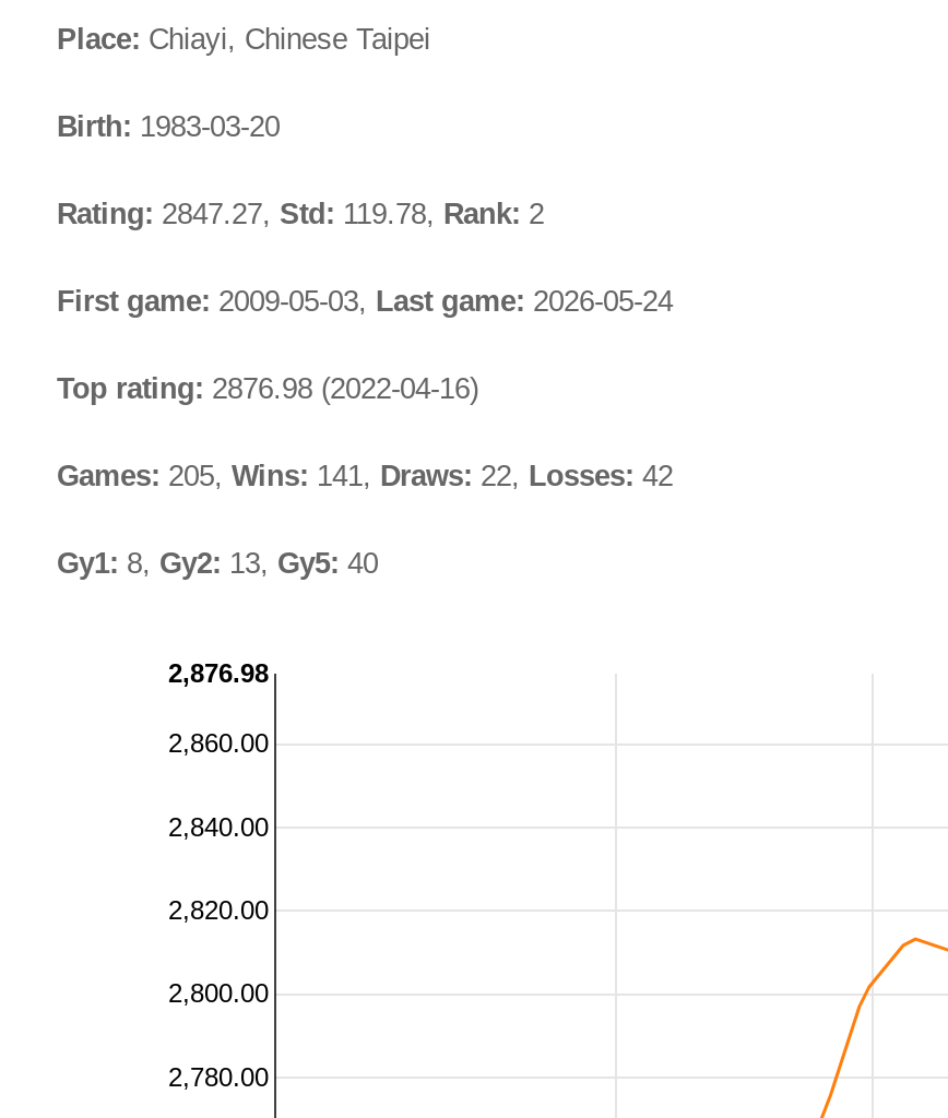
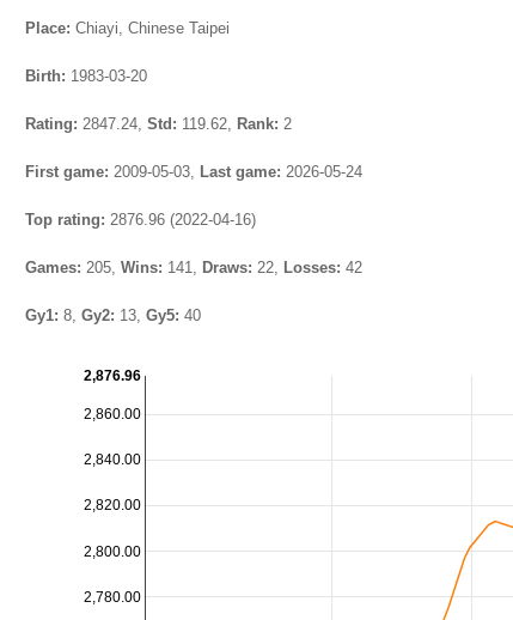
[57,198,544,231] Rating: 2847.27, Std: 119.78, Rank: 2 -> [25,115,292,133] Rating: 2847.24, Std: 119.62, Rank: 2
[57,373,478,405] Top rating: 2876.98 (2022-04-16) -> [25,211,256,229] Top rating: 2876.96 (2022-04-16)
[168,659,269,688] 2,876.98 -> [84,368,141,384] 2,876.96

